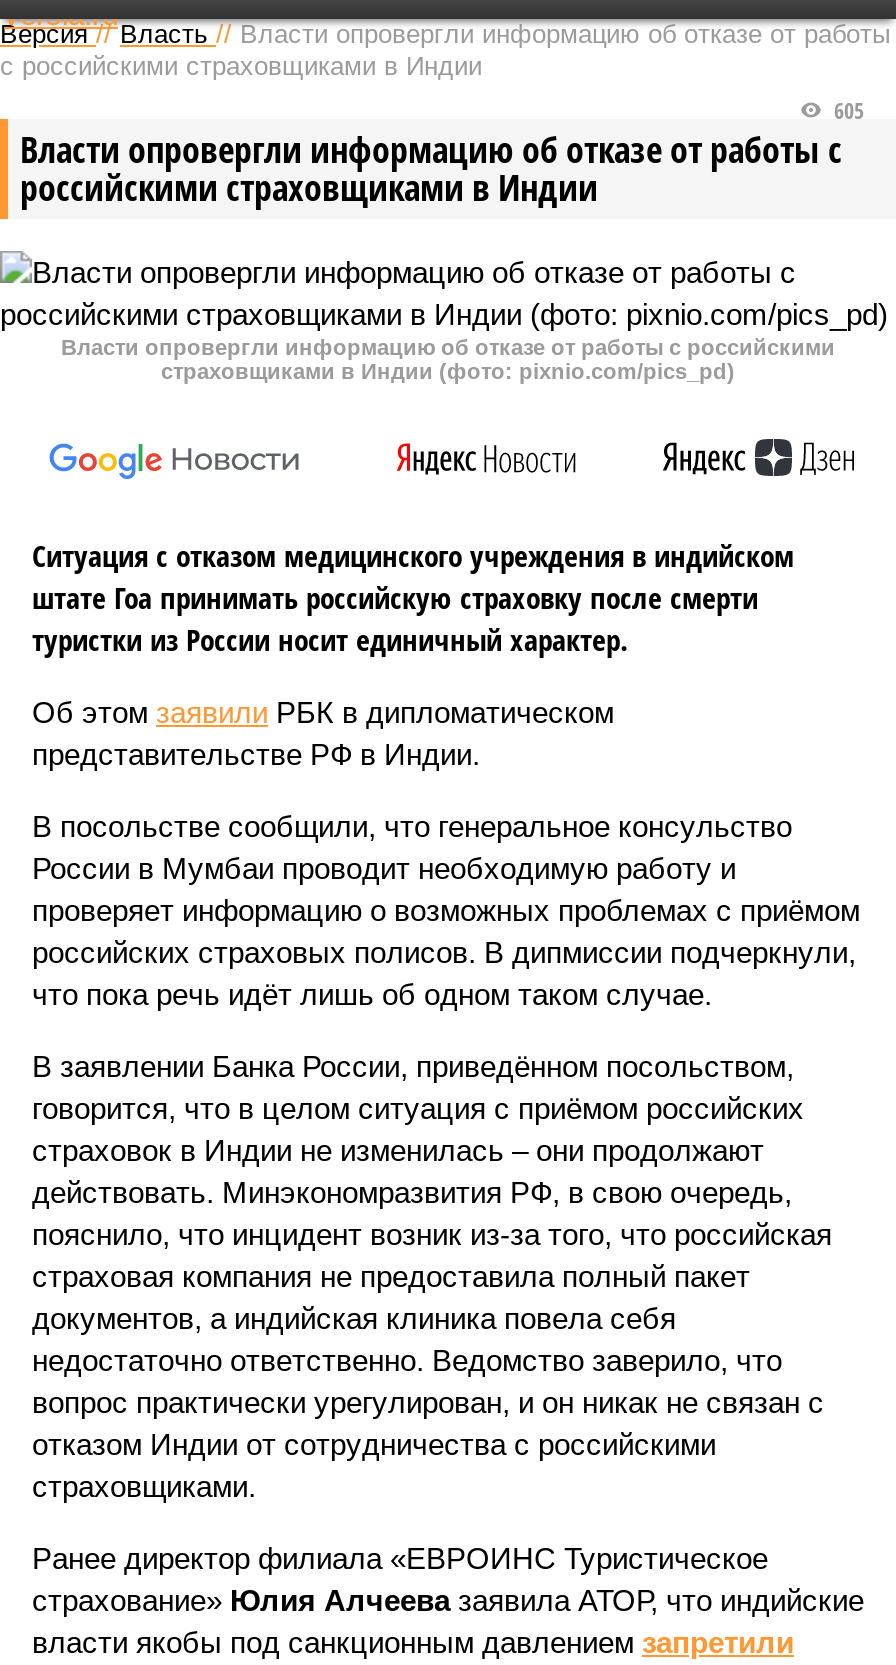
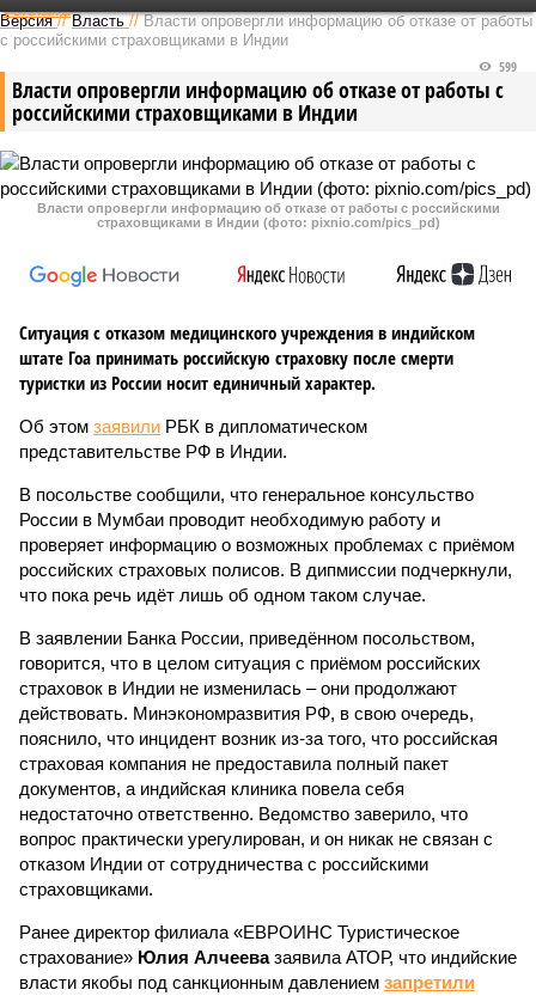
[828,95,864,125] 605 -> [495,57,517,75] 599

